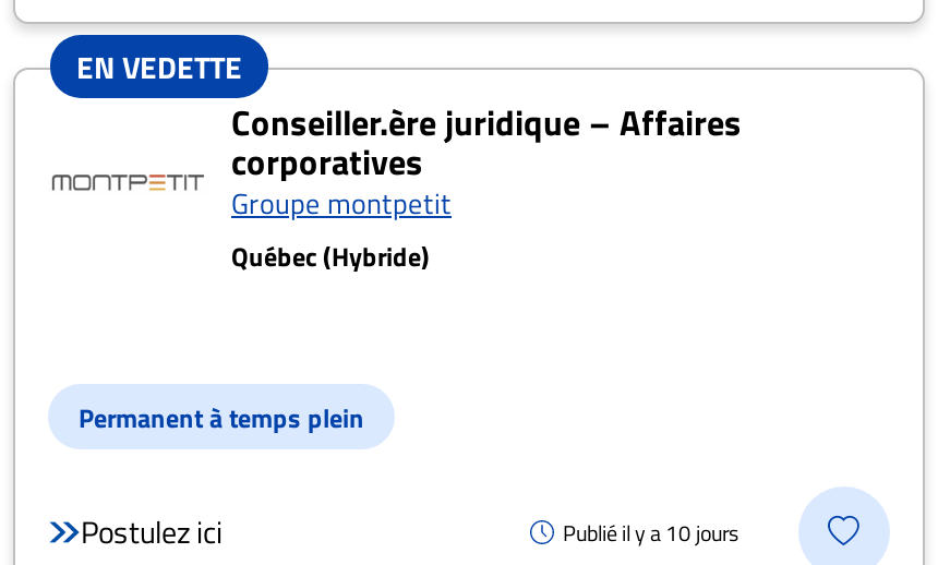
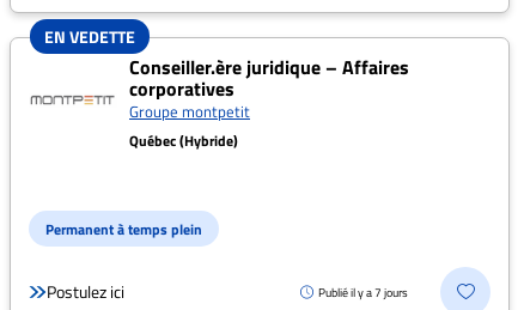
[563,516,739,549] Publié il y a 10 jours -> [318,283,408,301] Publié il y a 7 jours

